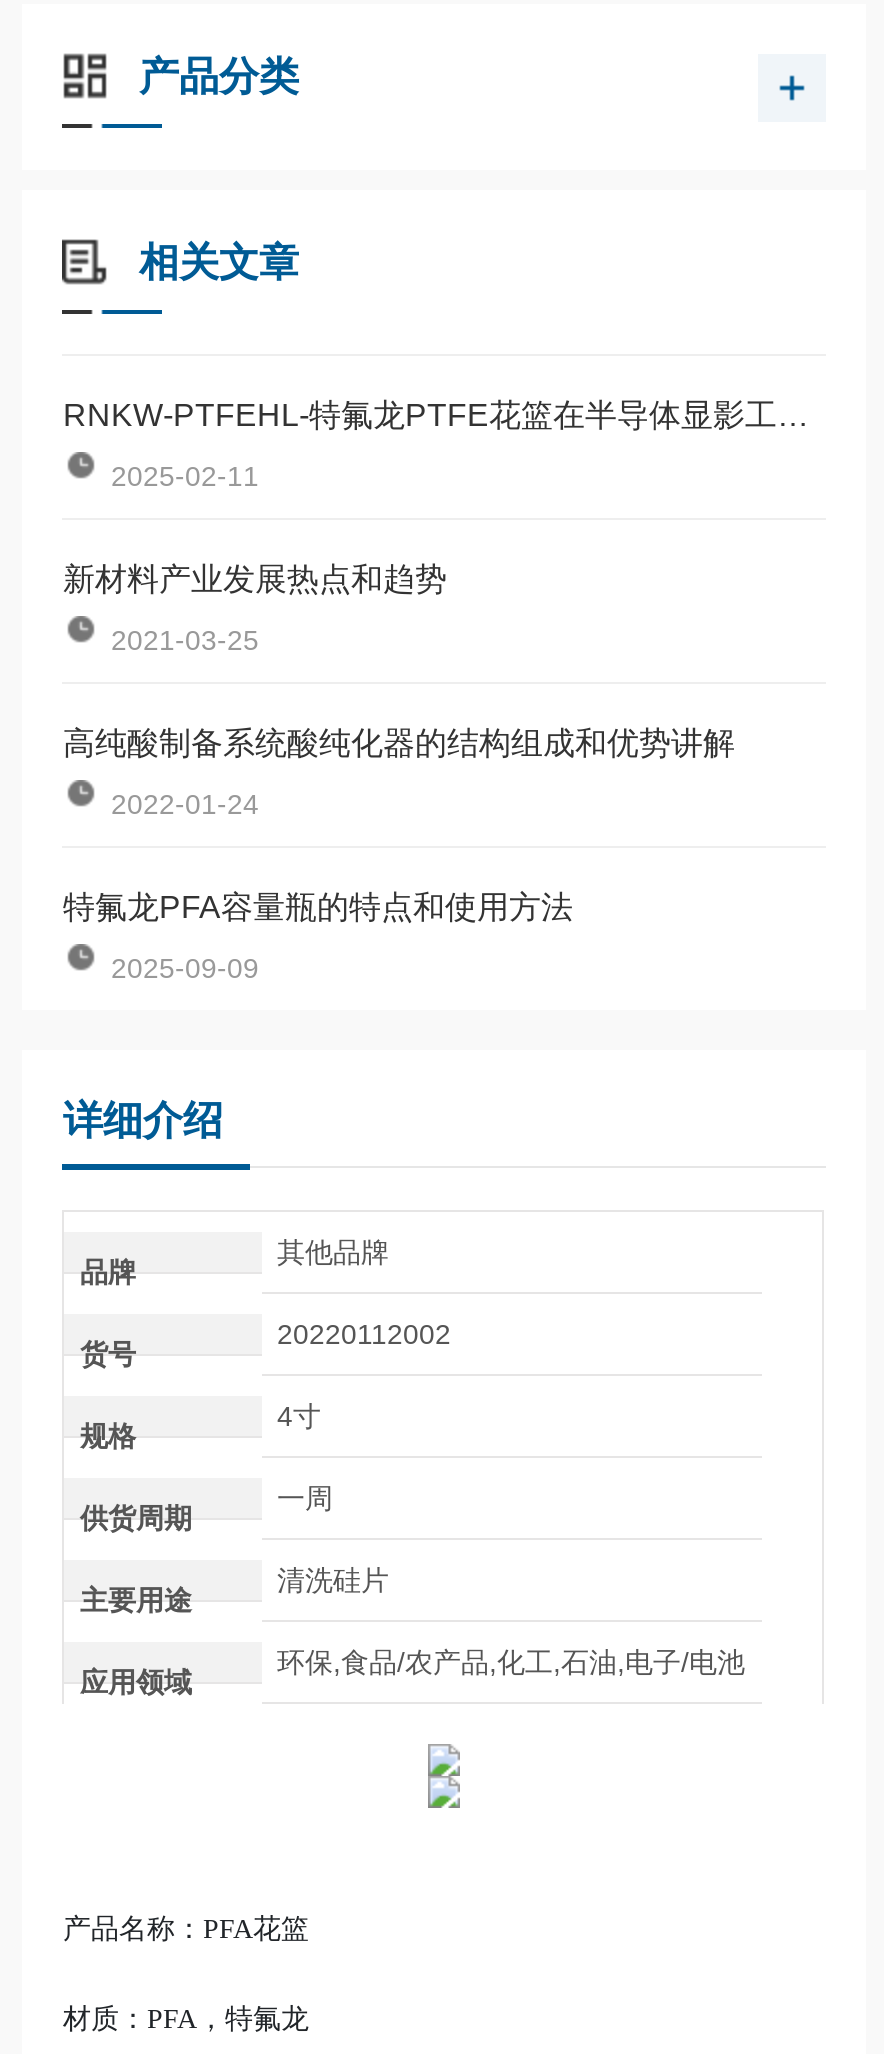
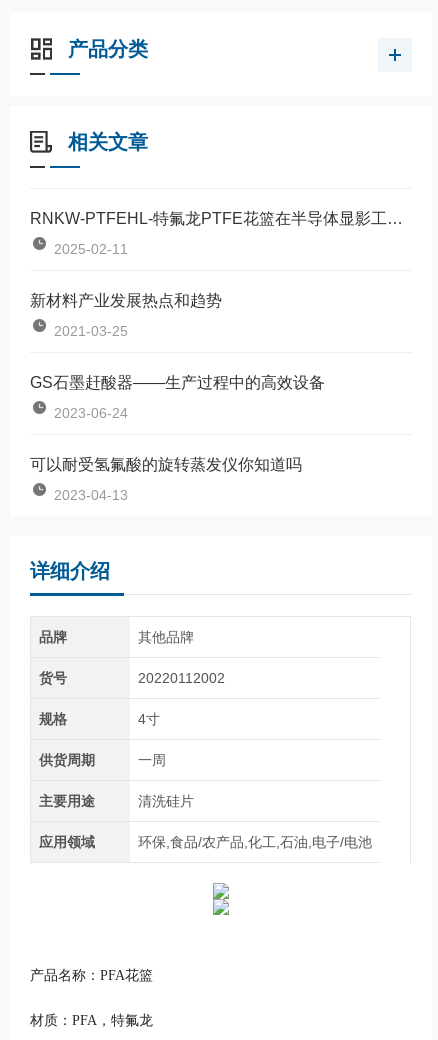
[63,726,735,760] 高纯酸制备系统酸纯化器的结构组成和优势讲解 -> [30,374,325,391] GS石墨赶酸器——生产过程中的高效设备
[111,788,259,820] 2022-01-24 -> [54,405,128,421] 2023-06-24
[63,890,573,924] 特氟龙PFA容量瓶的特点和使用方法 -> [30,456,302,473] 可以耐受氢氟酸的旋转蒸发仪你知道吗
[111,952,259,984] 2025-09-09 -> [54,487,128,503] 2023-04-13

